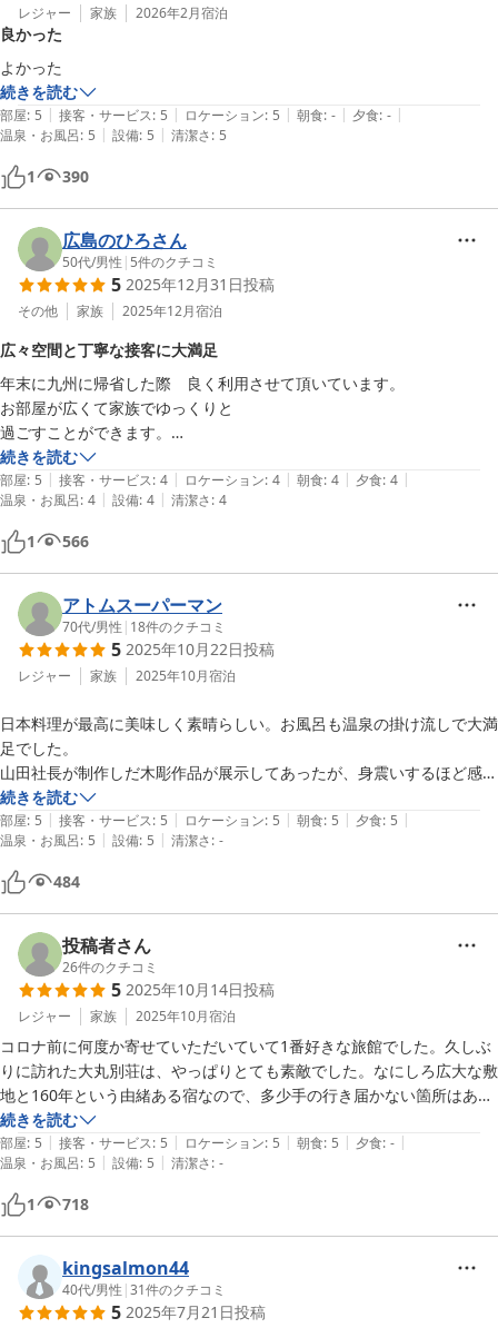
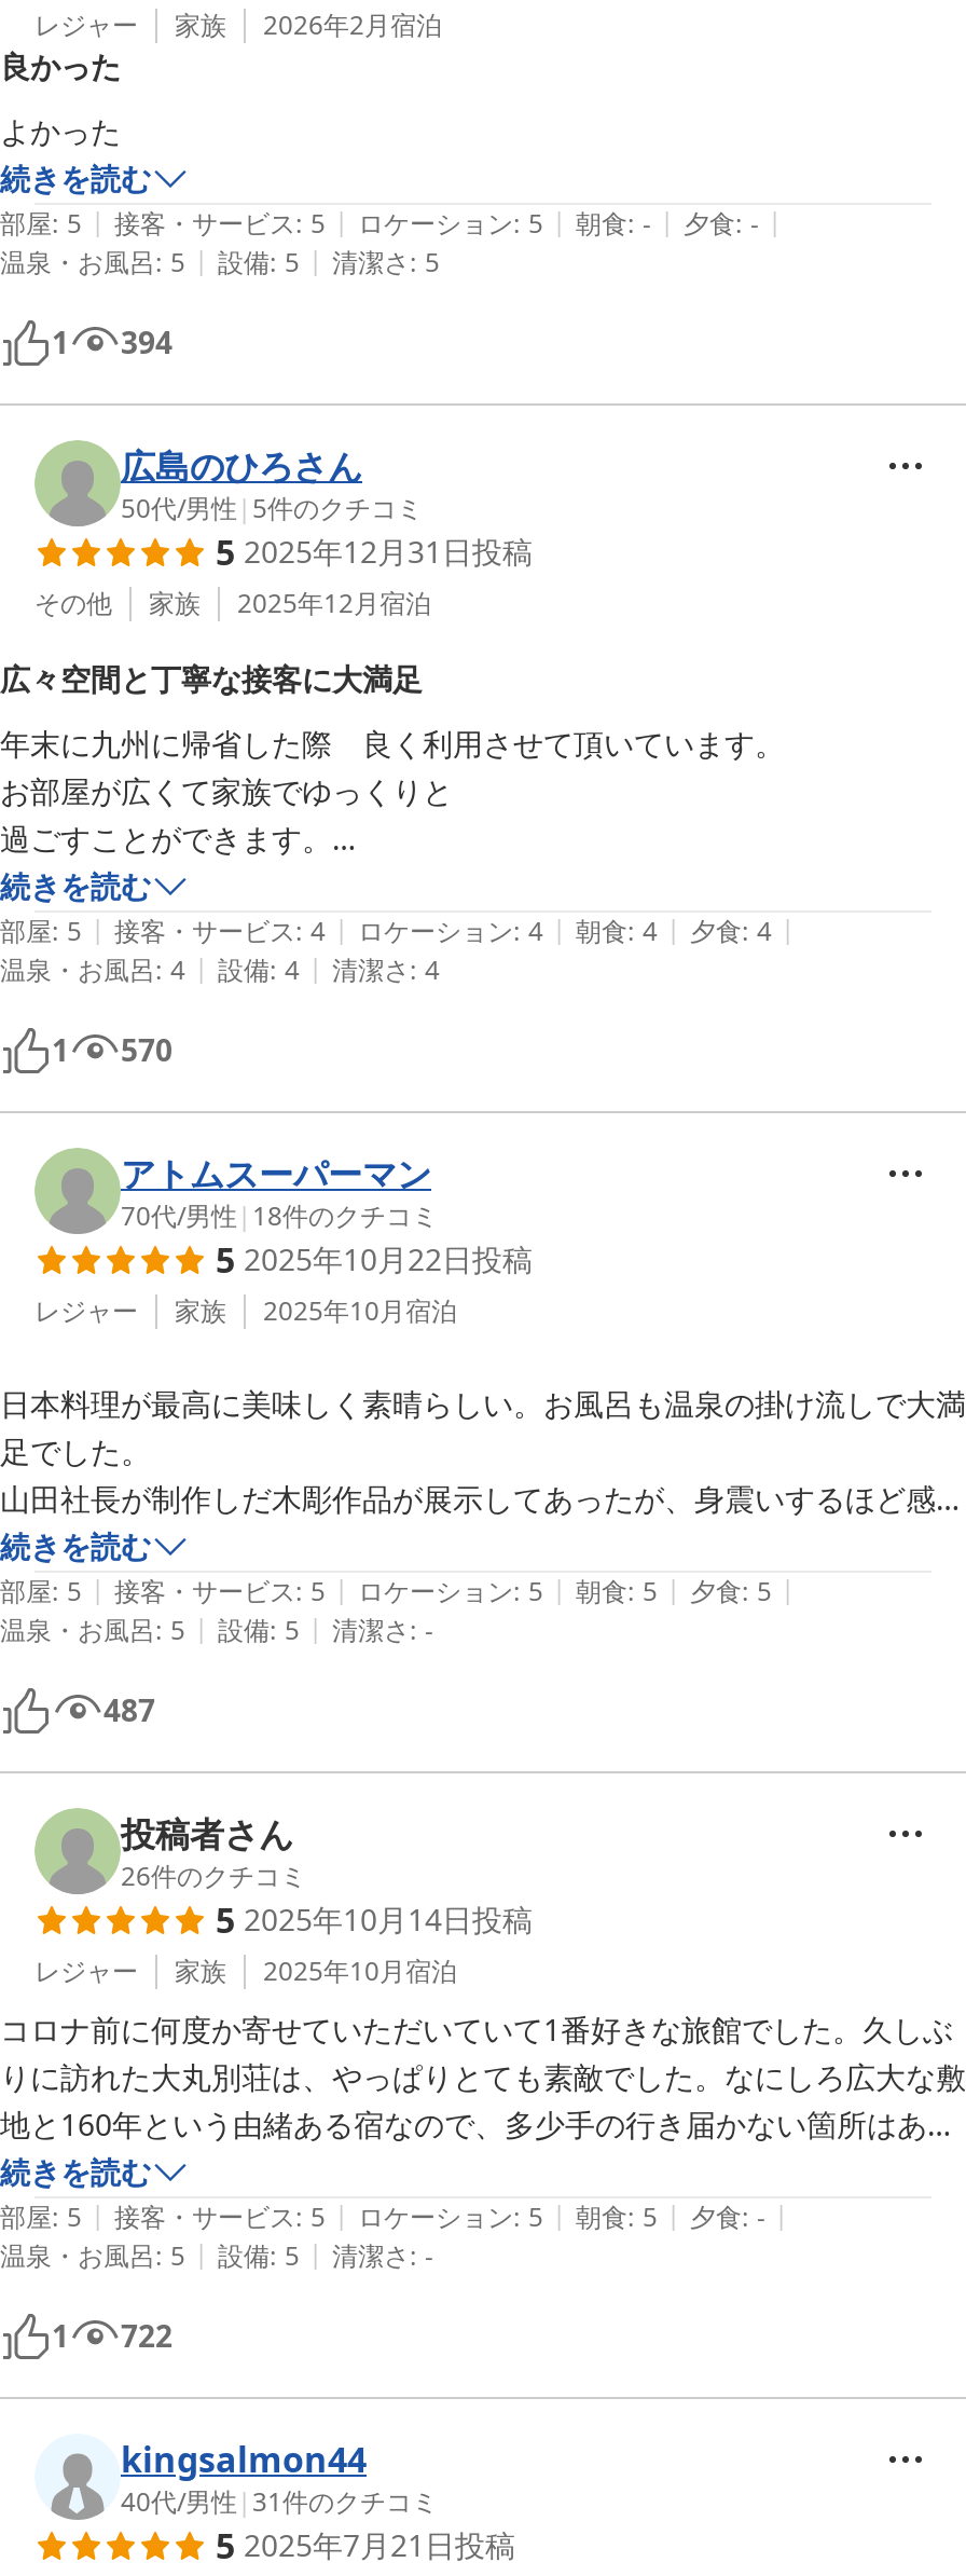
[27,166,89,187] 1 390 -> [52,321,172,362] 1 394
[27,531,89,552] 1 566 -> [52,1029,172,1070] 1 570
[53,871,80,892] 484 -> [103,1689,155,1730] 487
[27,1193,89,1215] 1 718 -> [52,2315,172,2356] 1 722

